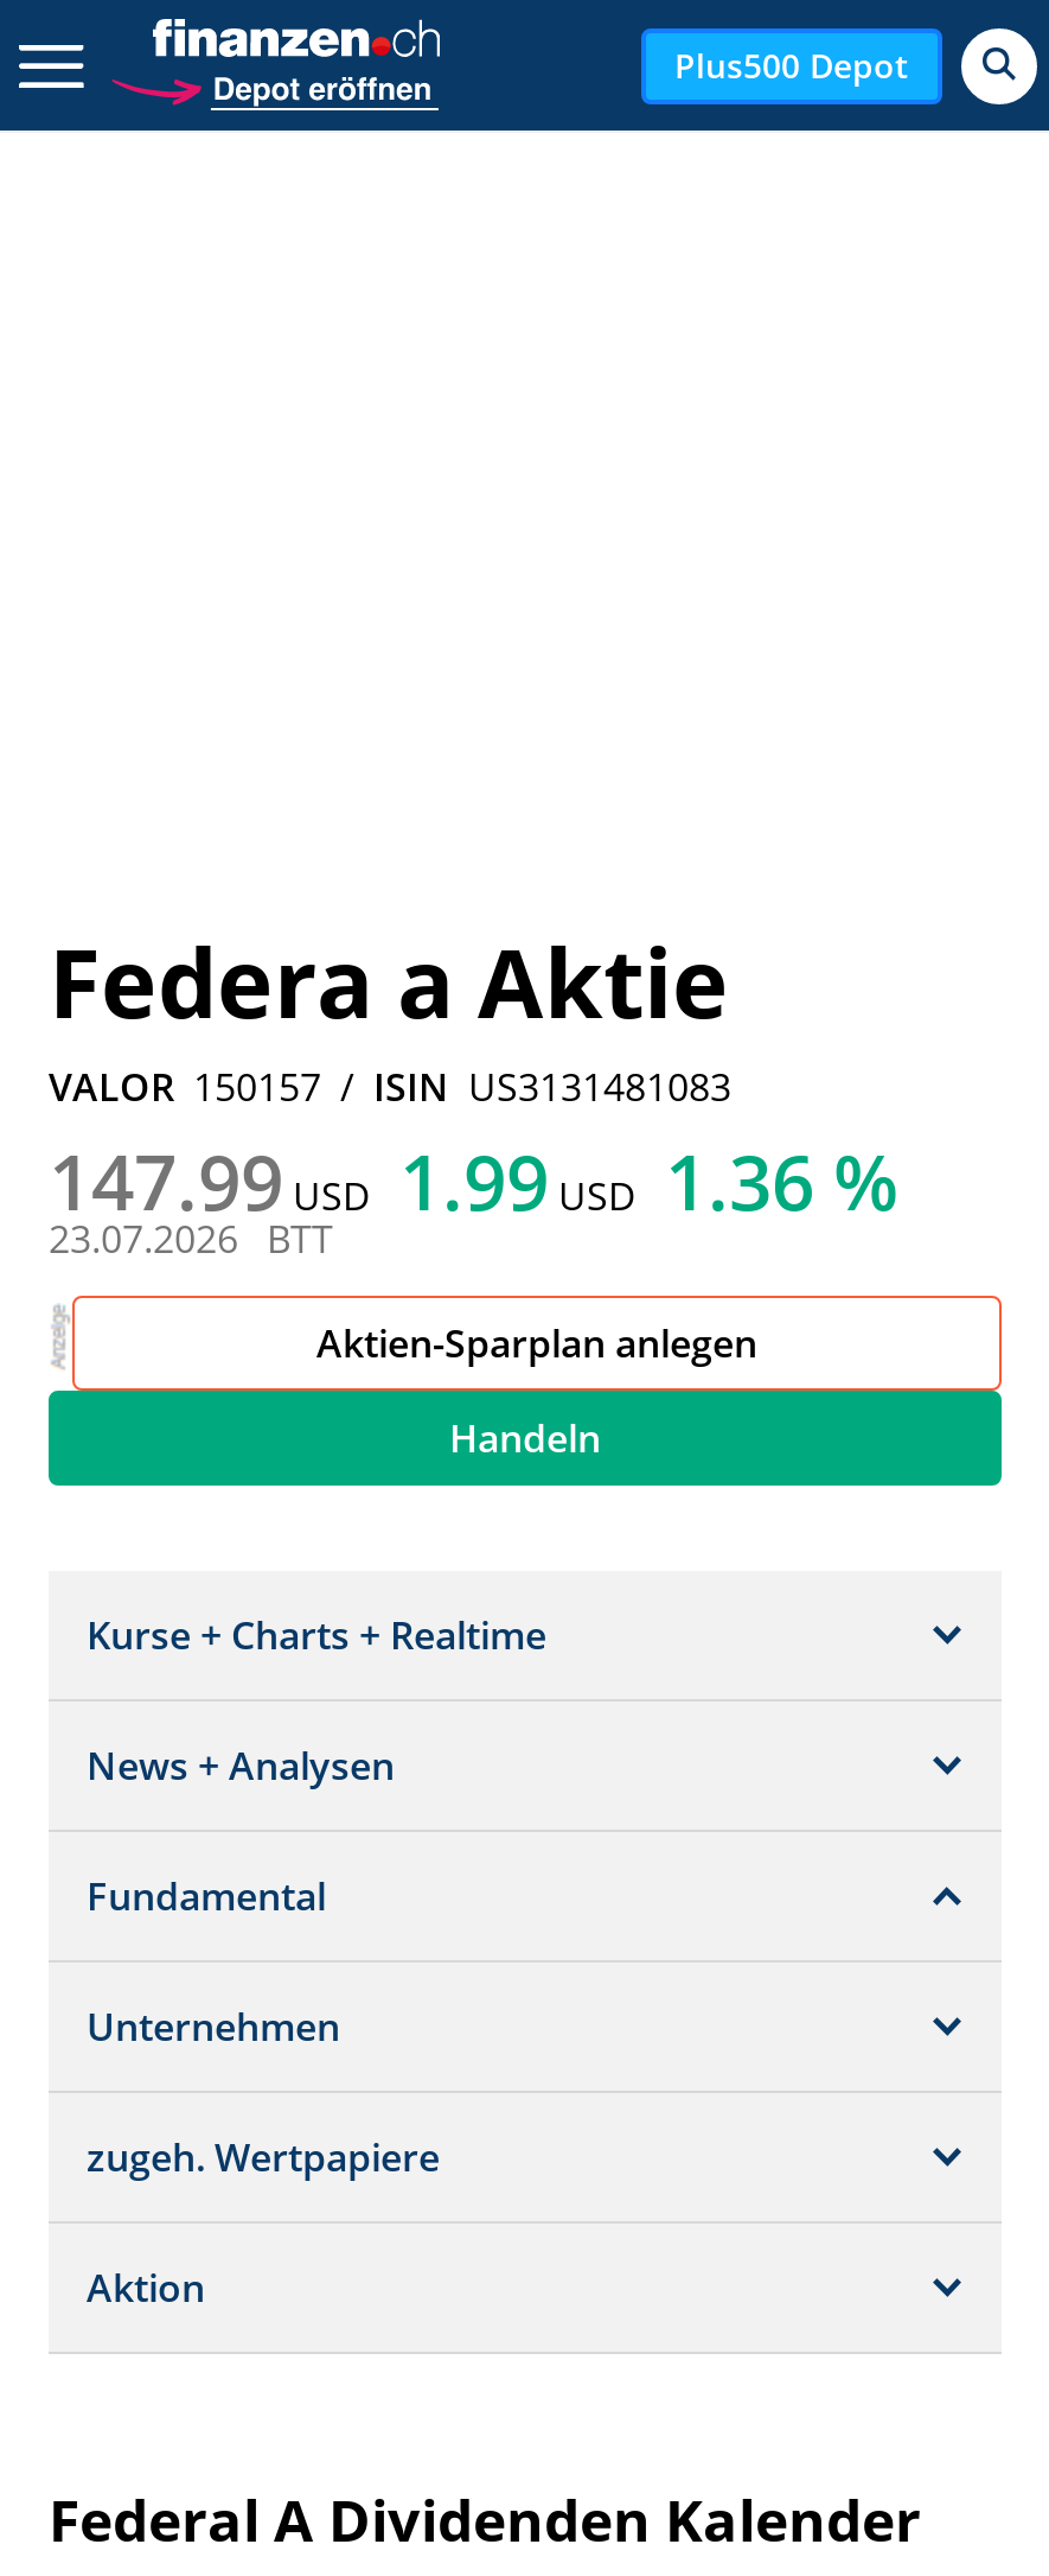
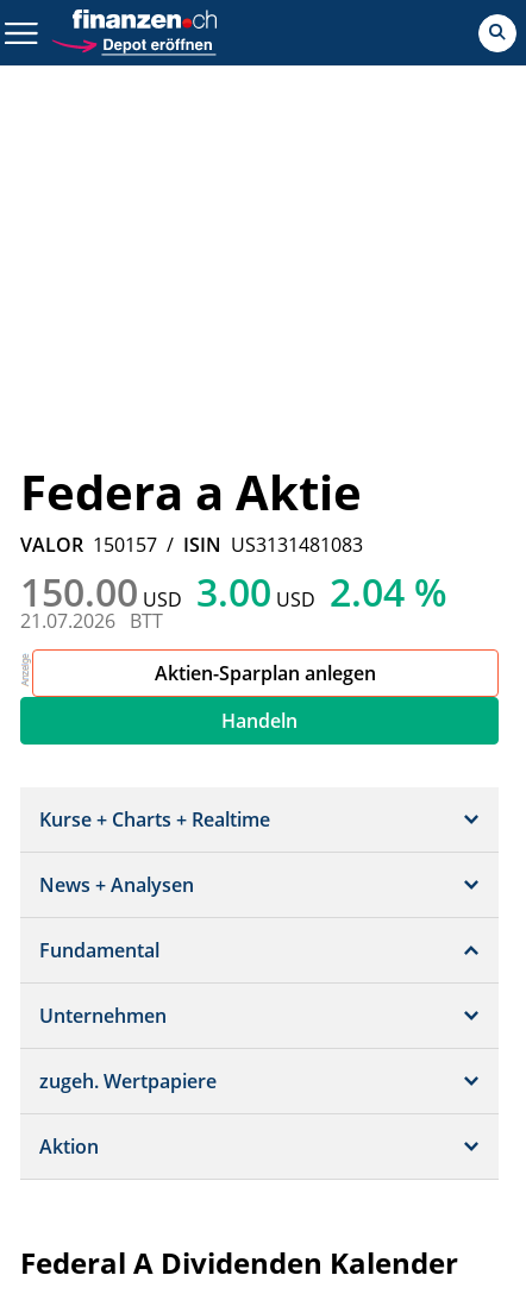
[674,42,909,87] Plus500 Depot -> none
[49,1130,900,1232] 147.99 USD 1.99 USD 1.36 % -> [20,566,447,617] 150.00 USD 3.00 USD 2.04 %
[49,1213,333,1265] 23.07.2026 BTT -> [20,608,163,634] 21.07.2026 BTT

